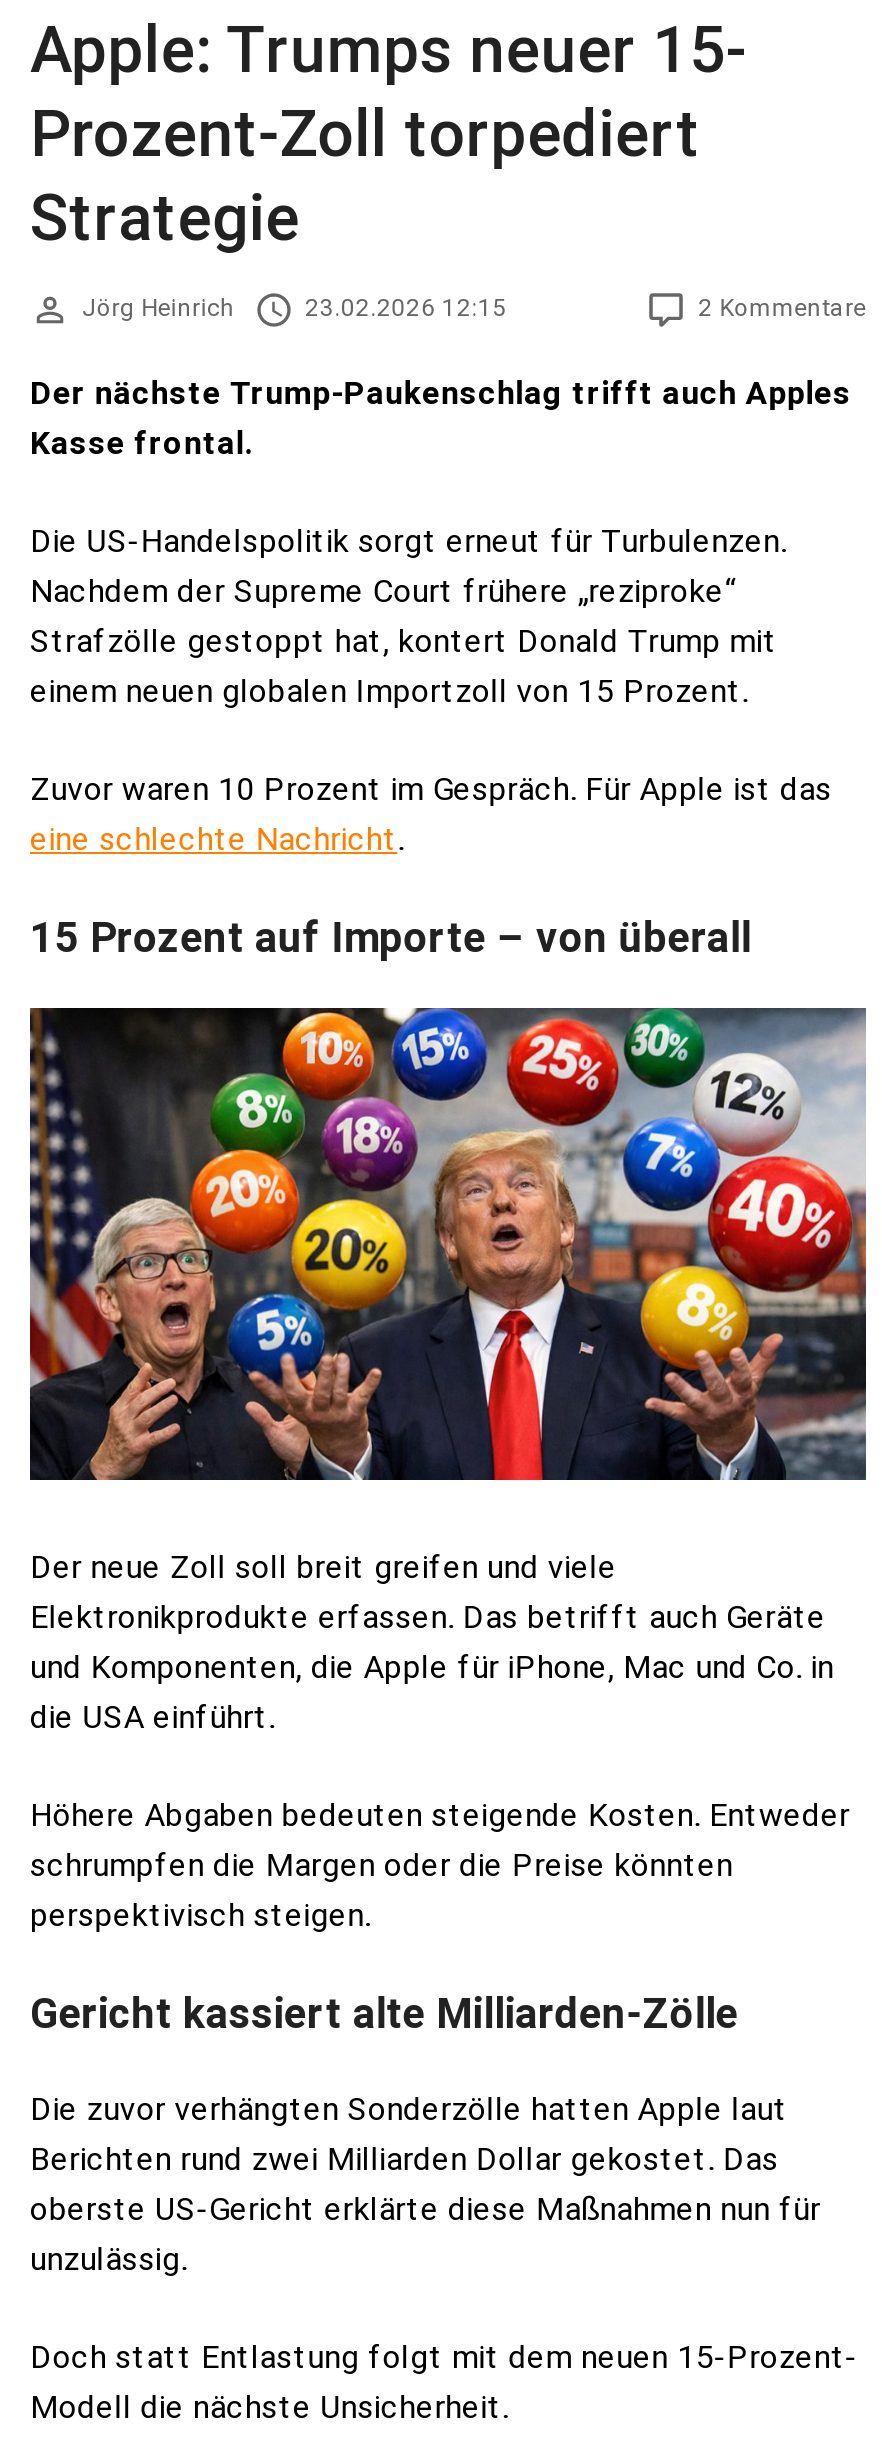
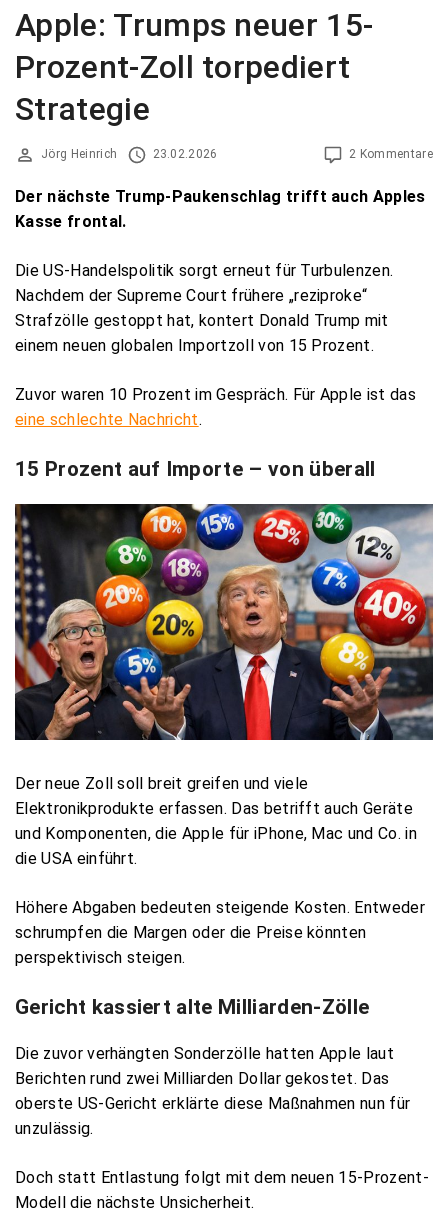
[305,294,507,322] 23.02.2026 12:15 -> [152,147,218,161] 23.02.2026

